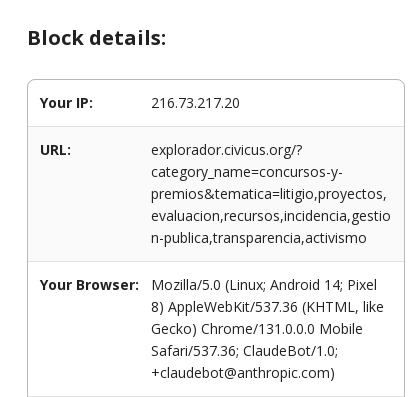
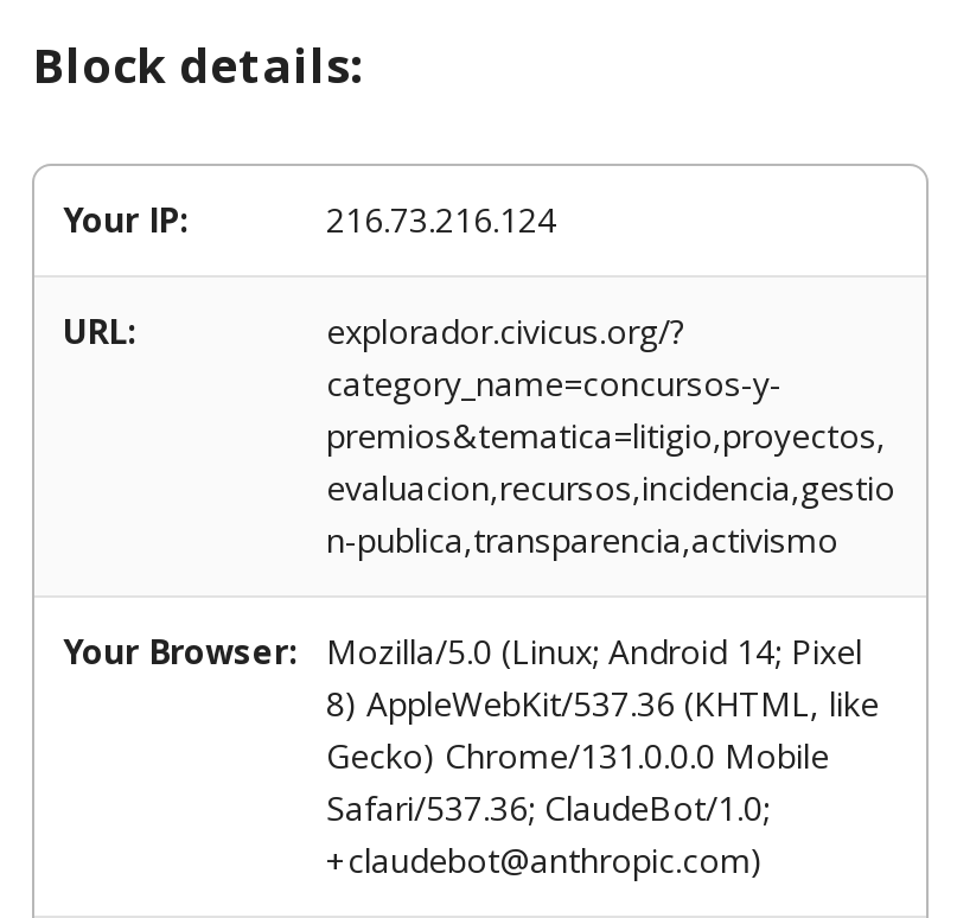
[151,93,240,112] 216.73.217.20 -> [326,197,556,242] 216.73.216.124

